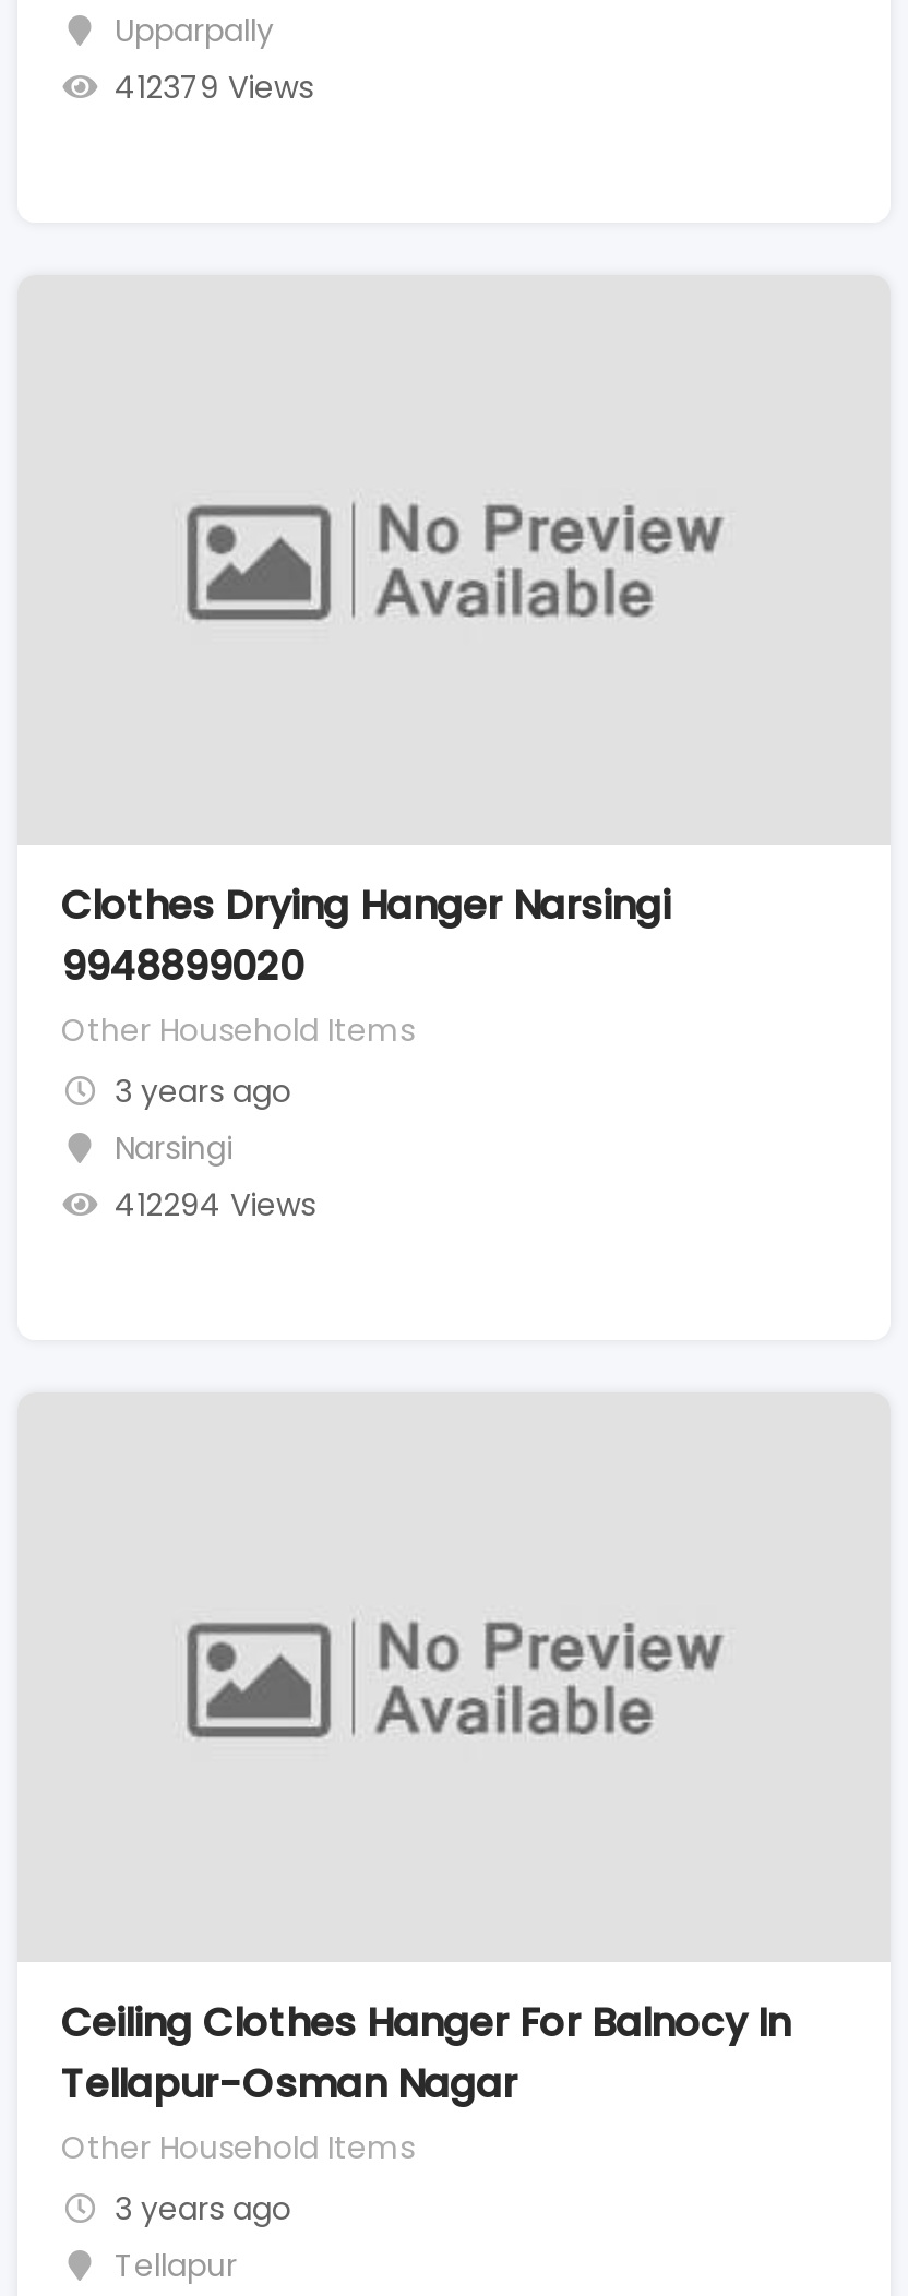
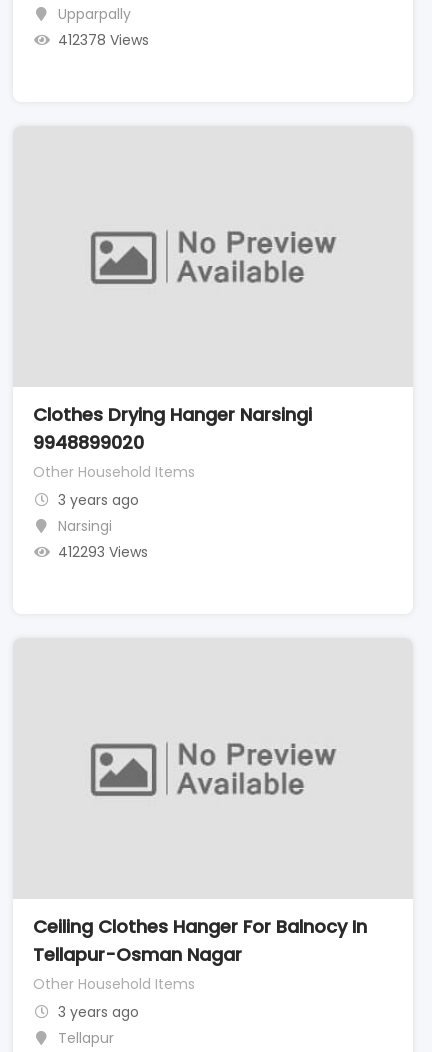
[115,66,313,109] 412379 Views -> [57,30,148,50] 412378 Views
[115,1183,315,1227] 412294 Views -> [57,542,147,562] 412293 Views

